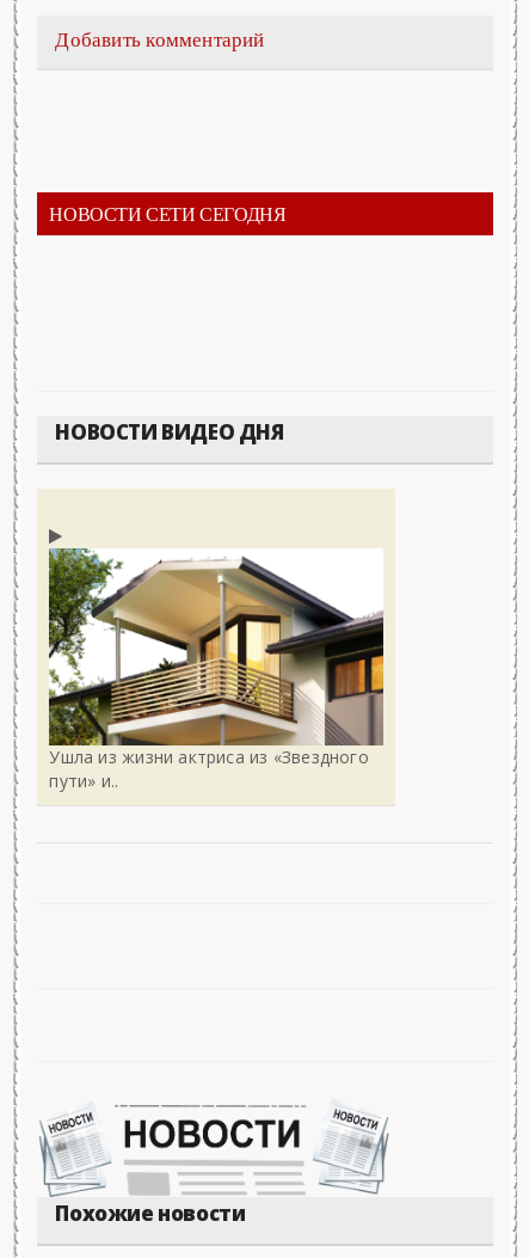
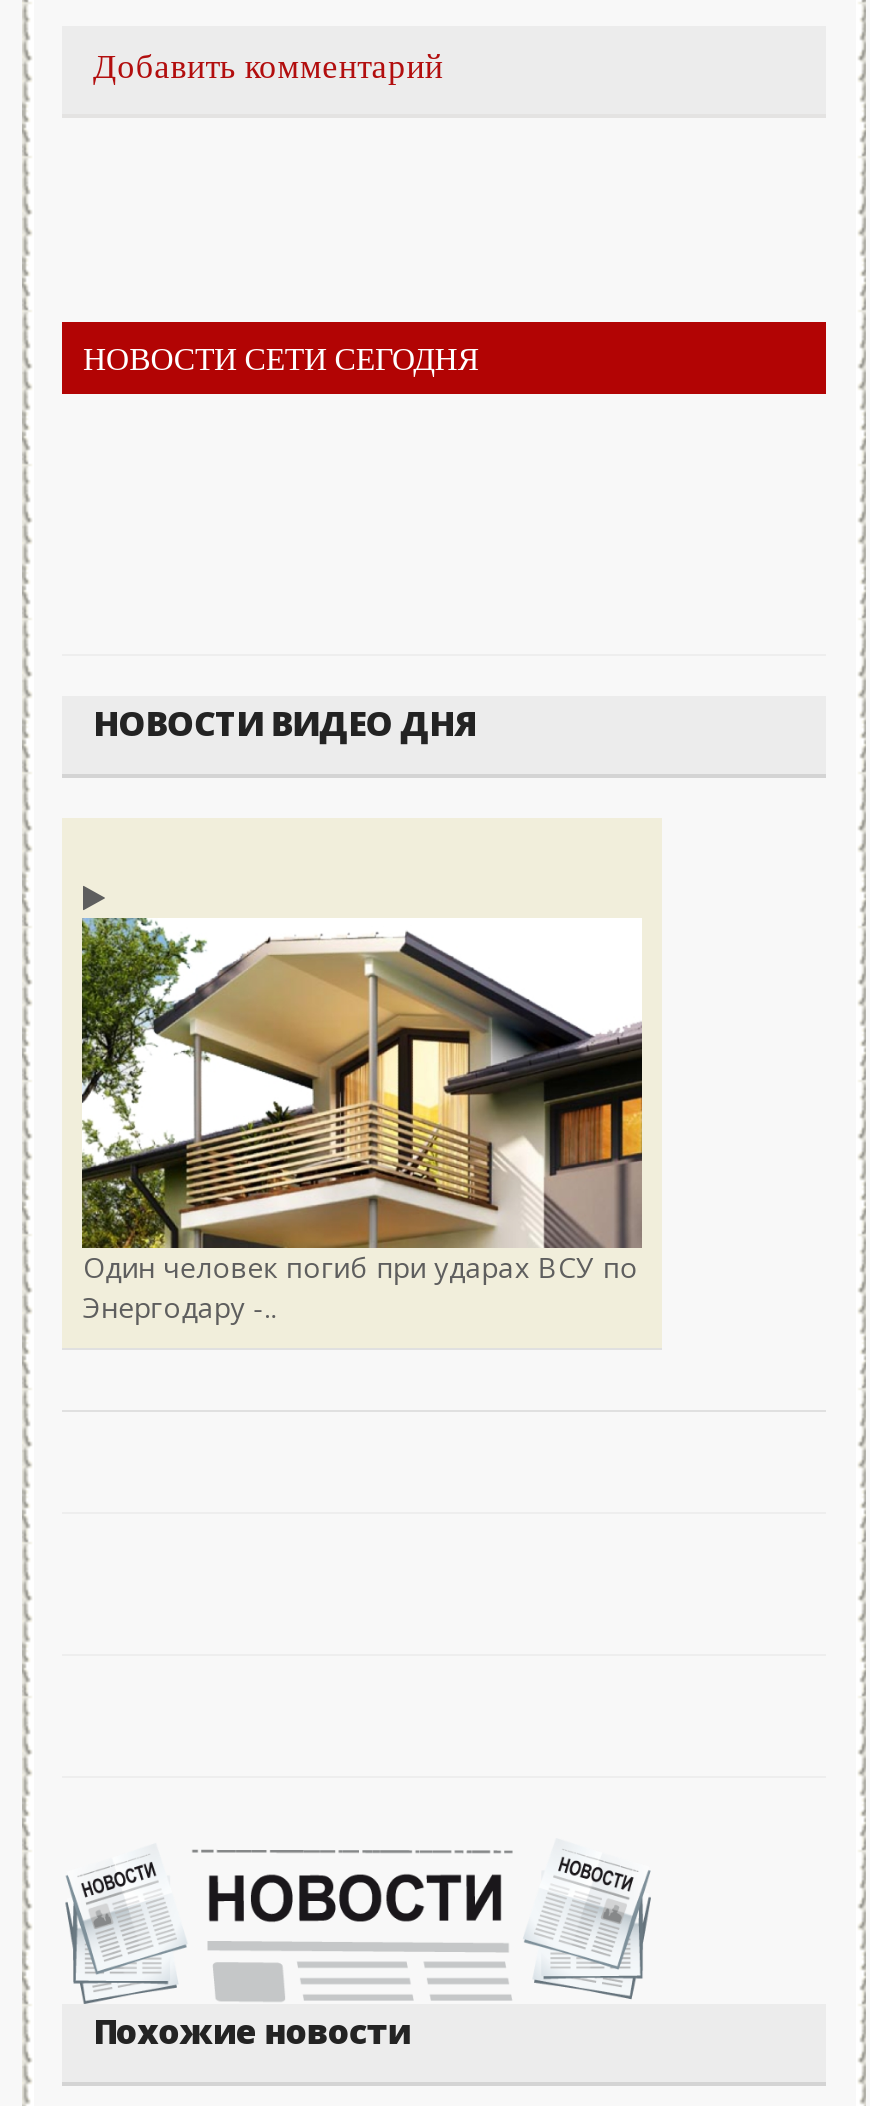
[49,745,369,792] Ушла из жизни актриса из «Звездного | пути» и.. -> [83,1247,638,1325] Один человек погиб при ударах ВСУ по | Энергодару -..

